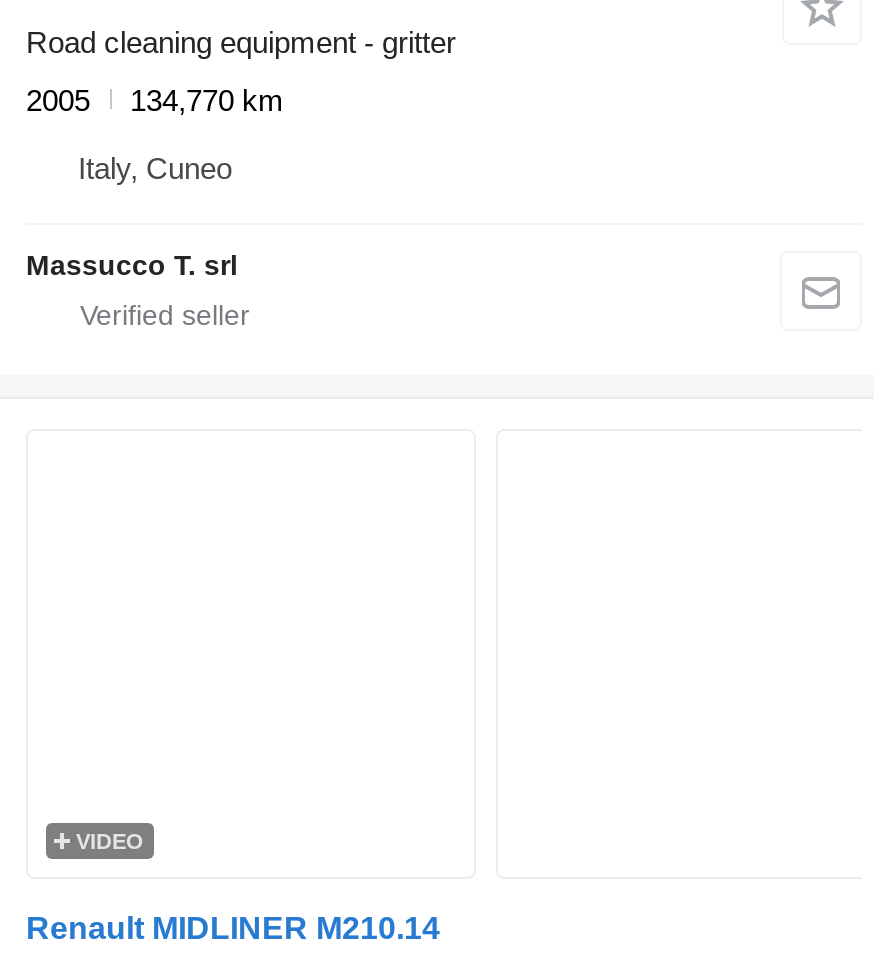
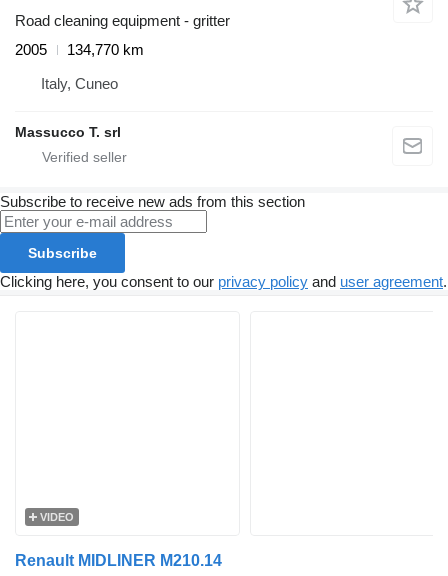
none -> [0,193,447,290] Subscribe to receive new ads from this section | Subscribe | Clicking here, you consent to our privacy policy and user agreement.

